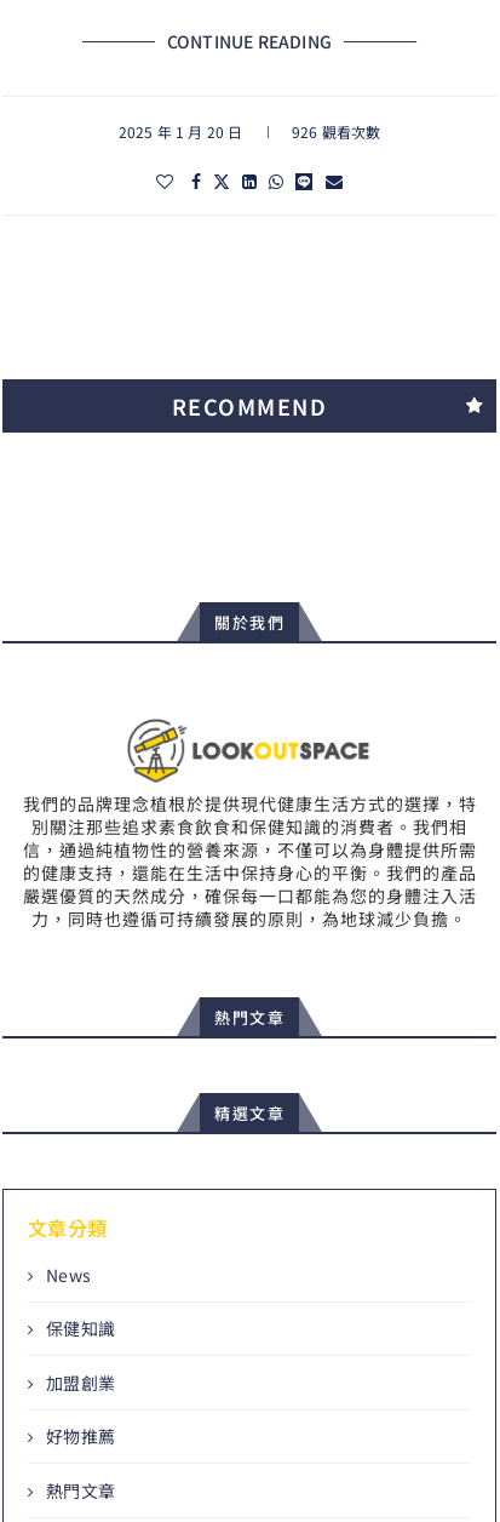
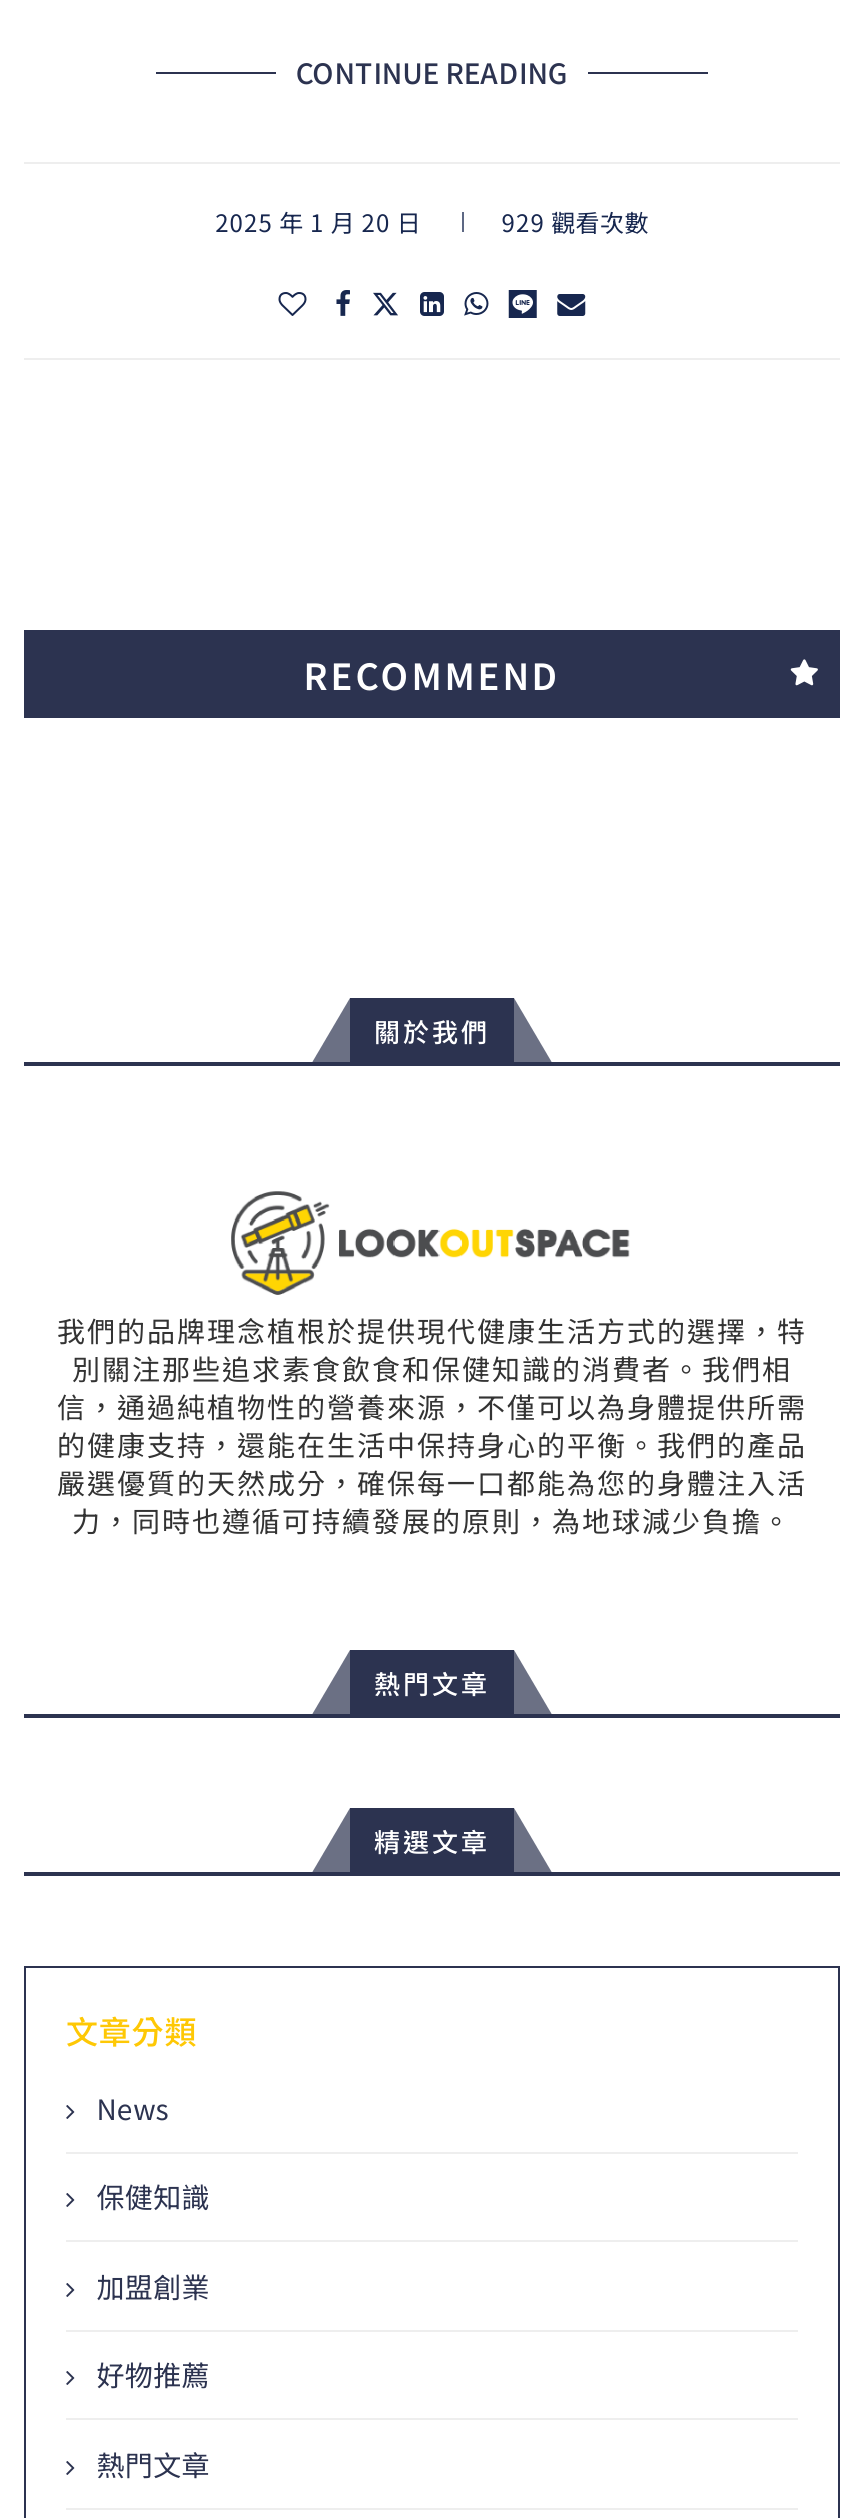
[292,122,381,142] 926 觀看次數 -> [502,205,649,239] 929 觀看次數

